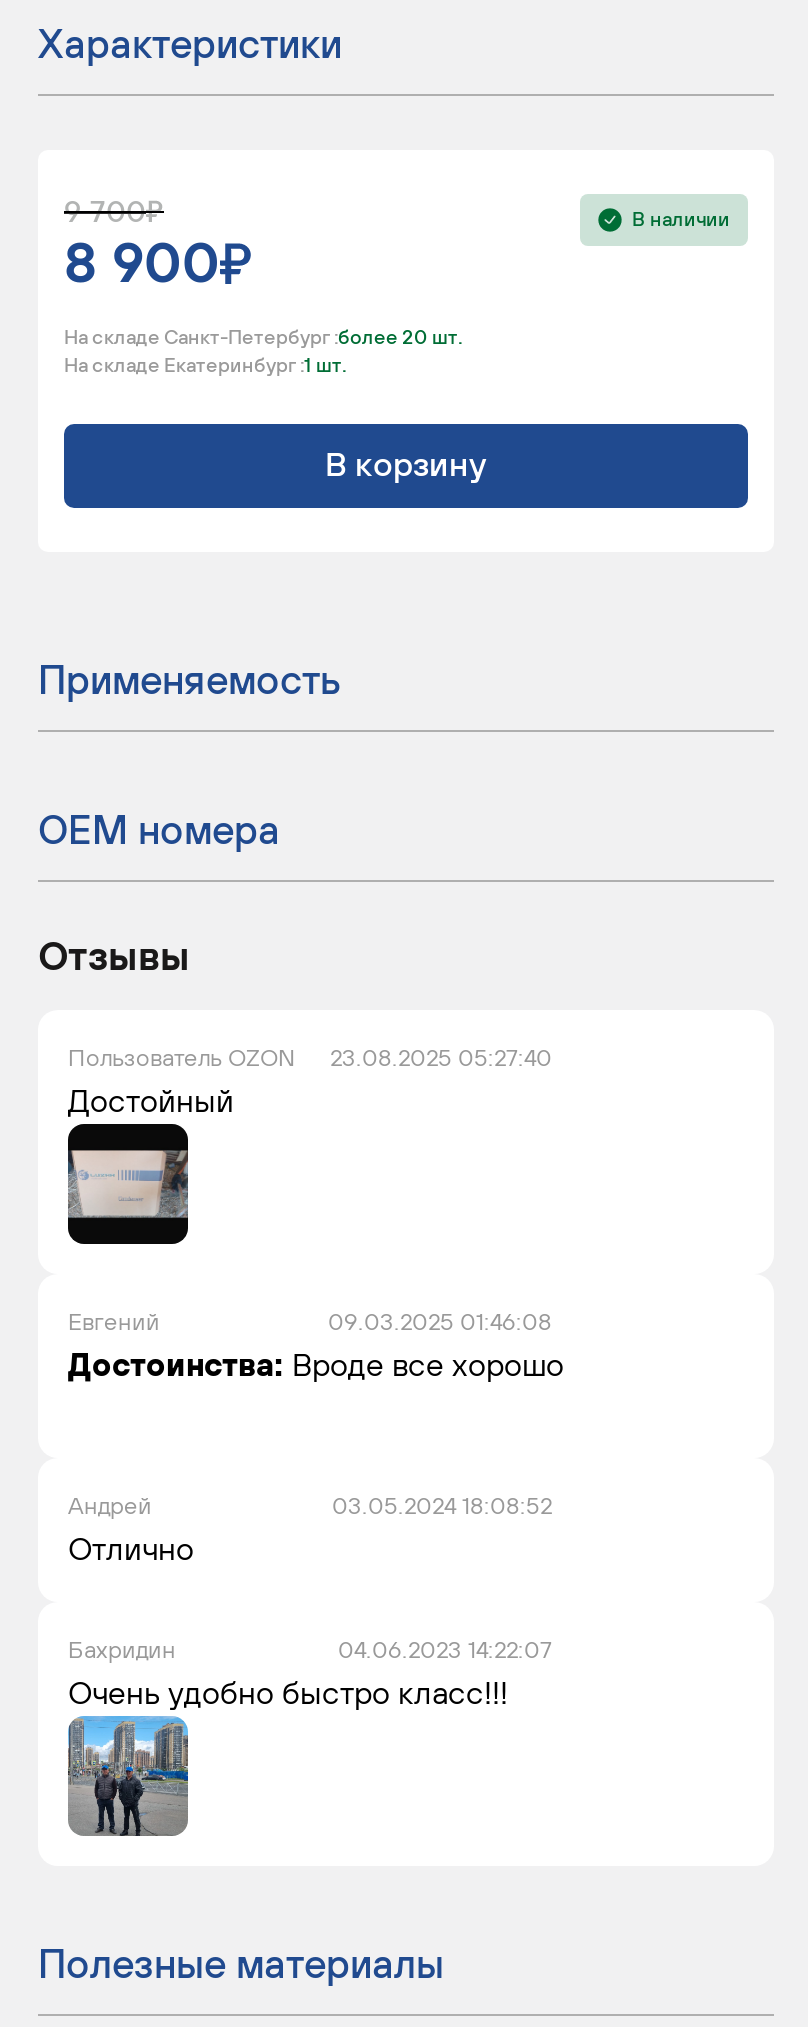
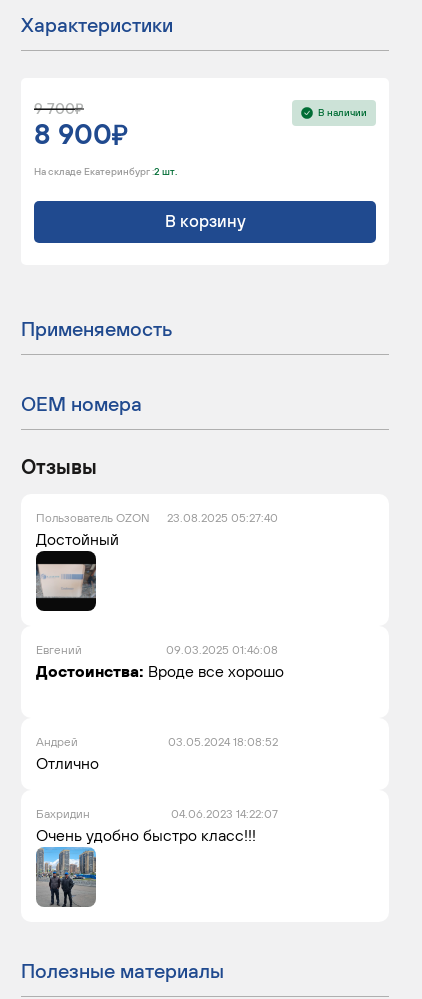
[64,325,462,375] На складе Санкт-Петербург : более 20 шт. | На складе Екатеринбург : 1 шт. -> [34,166,177,177] На складе Екатеринбург : 2 шт.

